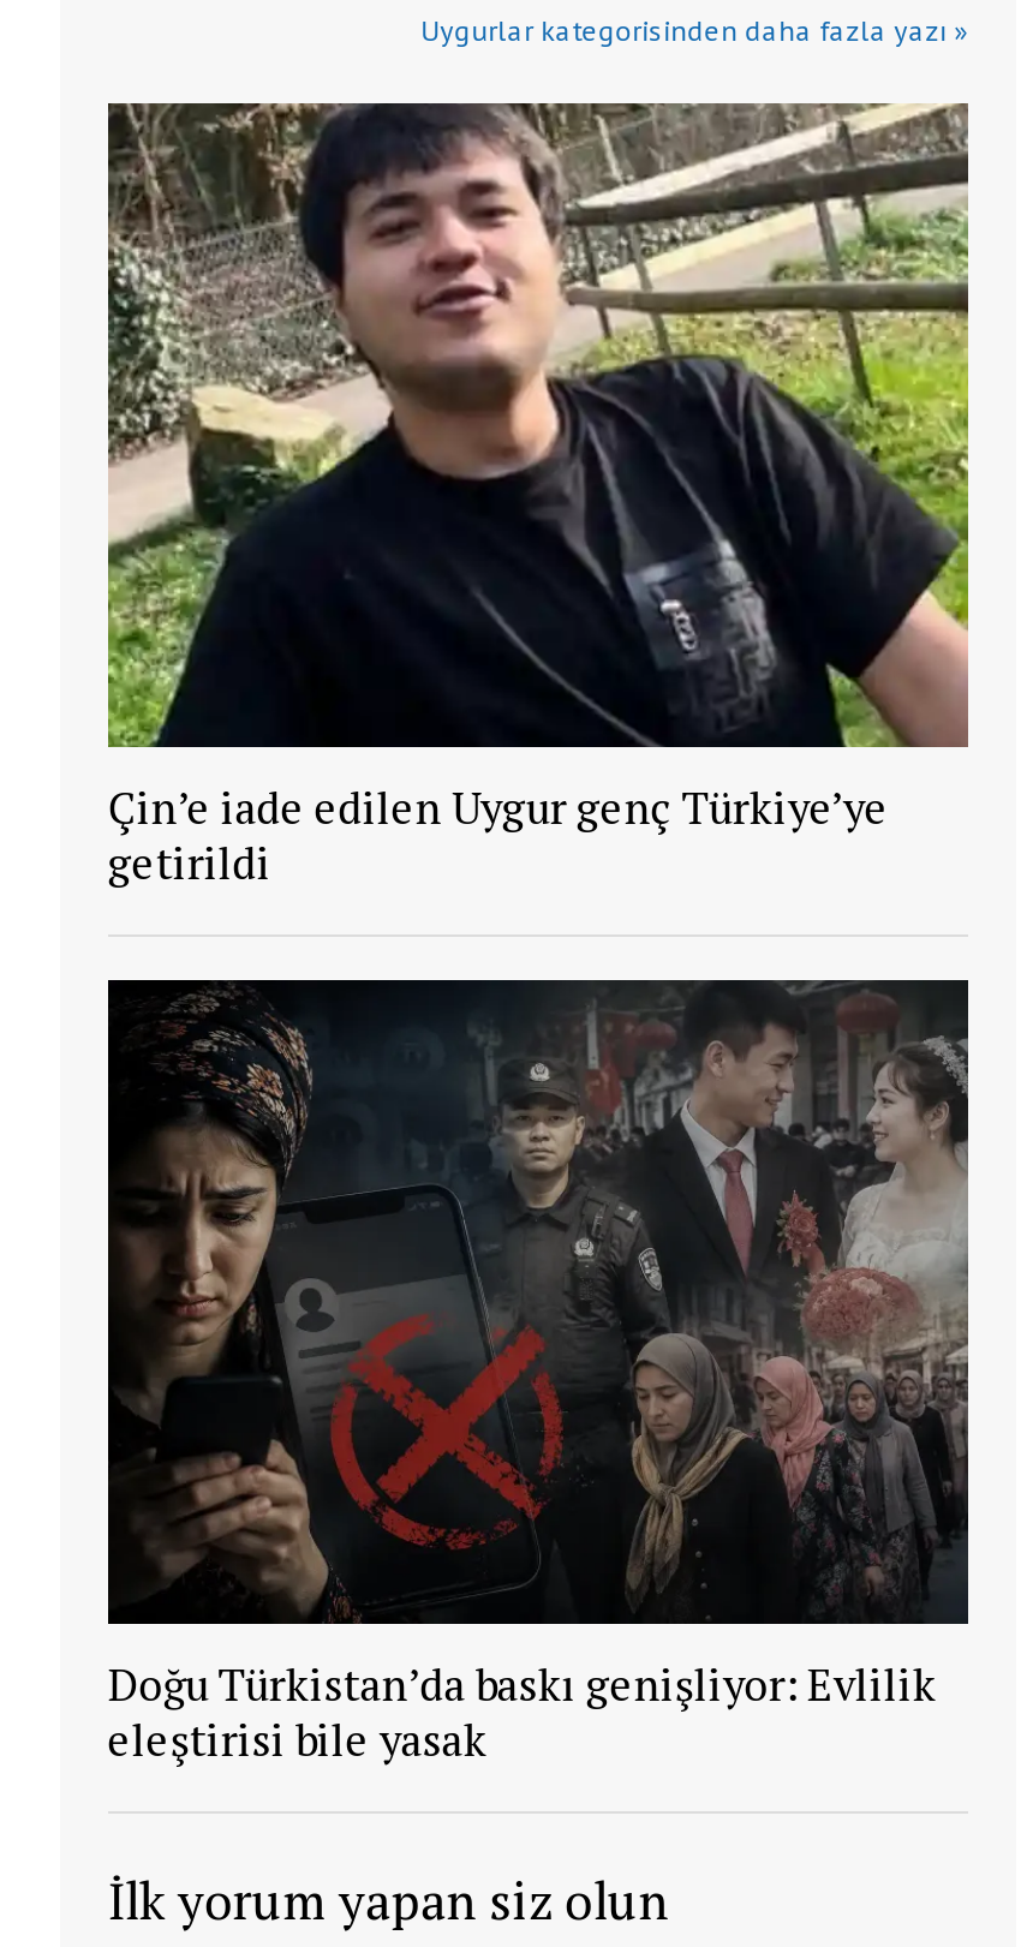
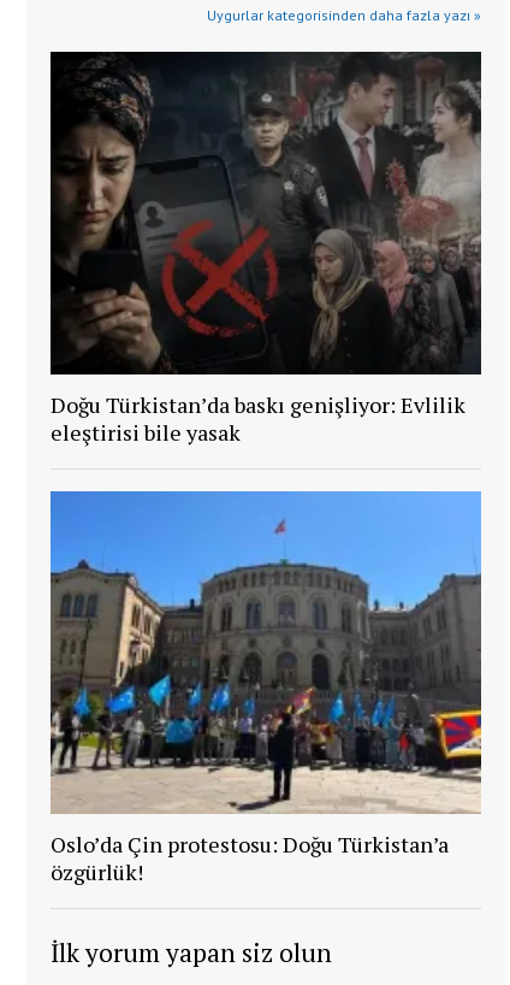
[106,101,971,891] [image] | Çin’e iade edilen Uygur genç Türkiye’ye | getirildi -> none
moved [108,978,973,1768] -> [50,51,484,446]: [image] | Doğu Türkistan’da baskı genişliyor: Evlilik | eleştirisi bile yasak
none -> [49,490,482,886] [image] | Oslo’da Çin protestosu: Doğu Türkistan’a | özgürlük!

